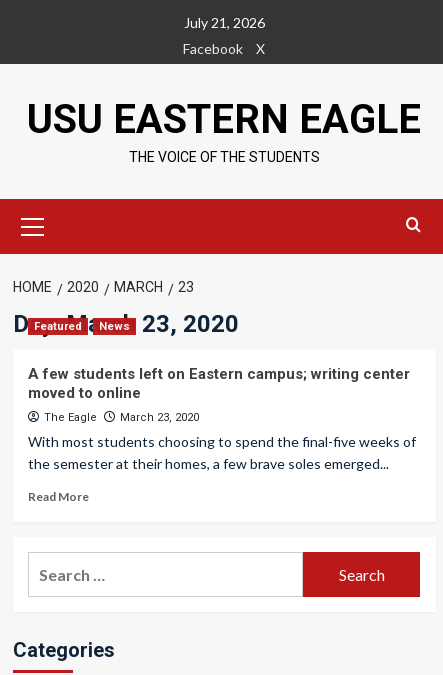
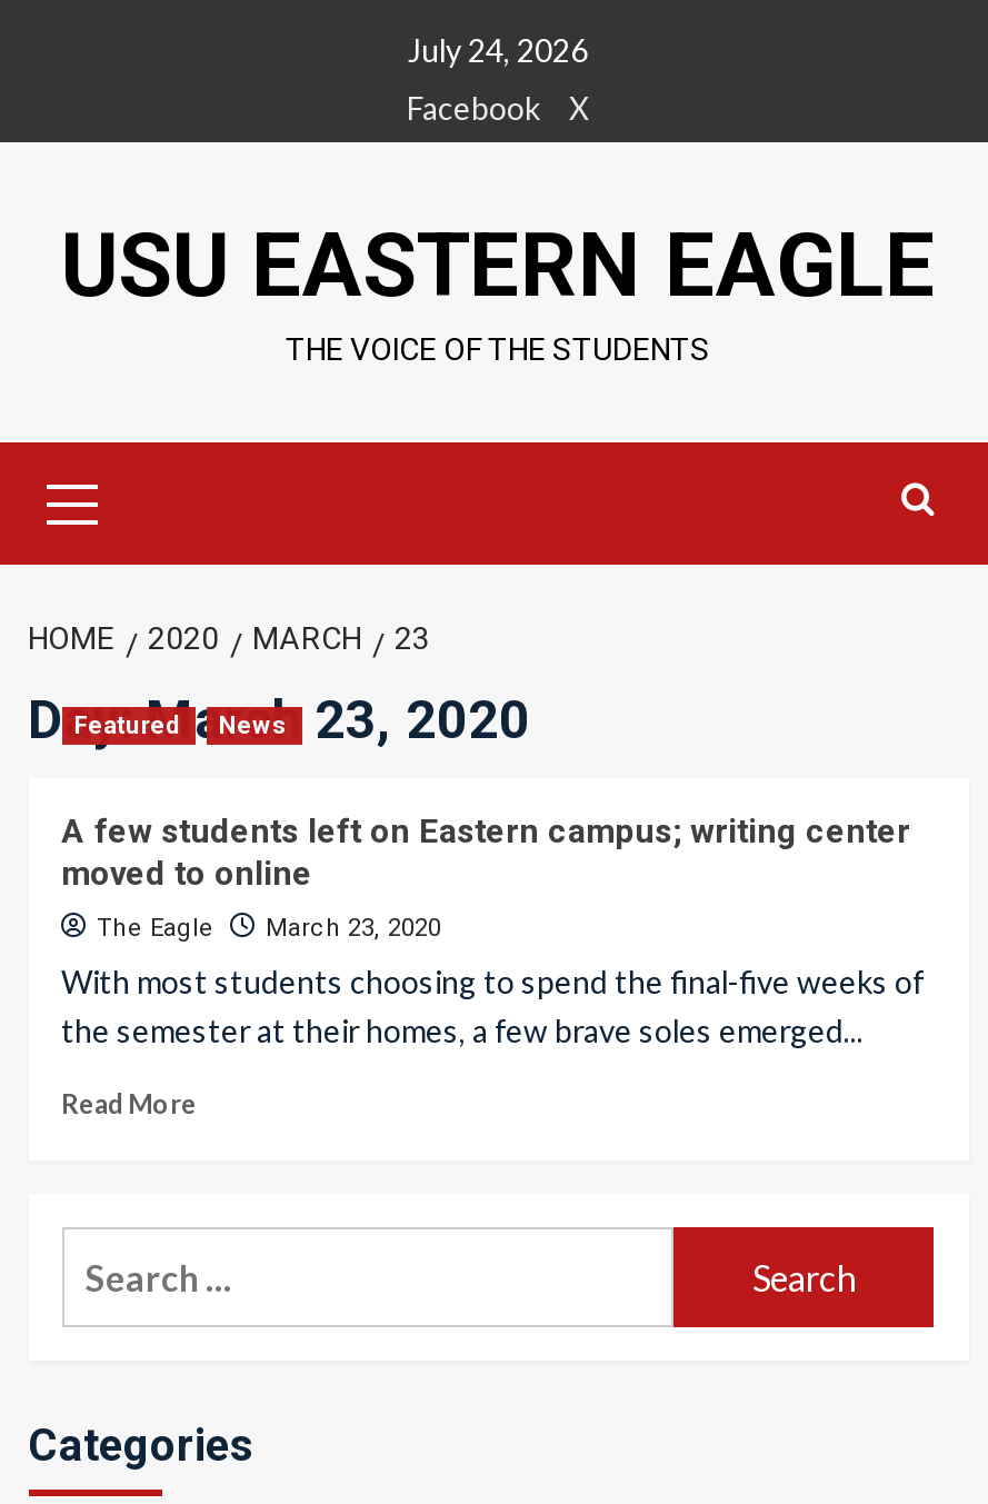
[183,14,264,31] July 21, 2026 -> [408,31,588,69] July 24, 2026

